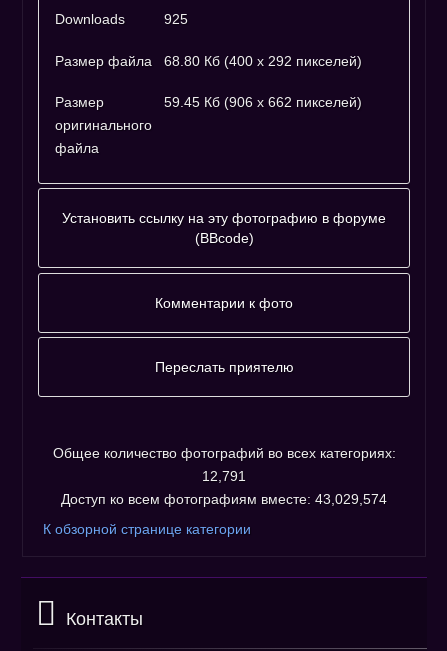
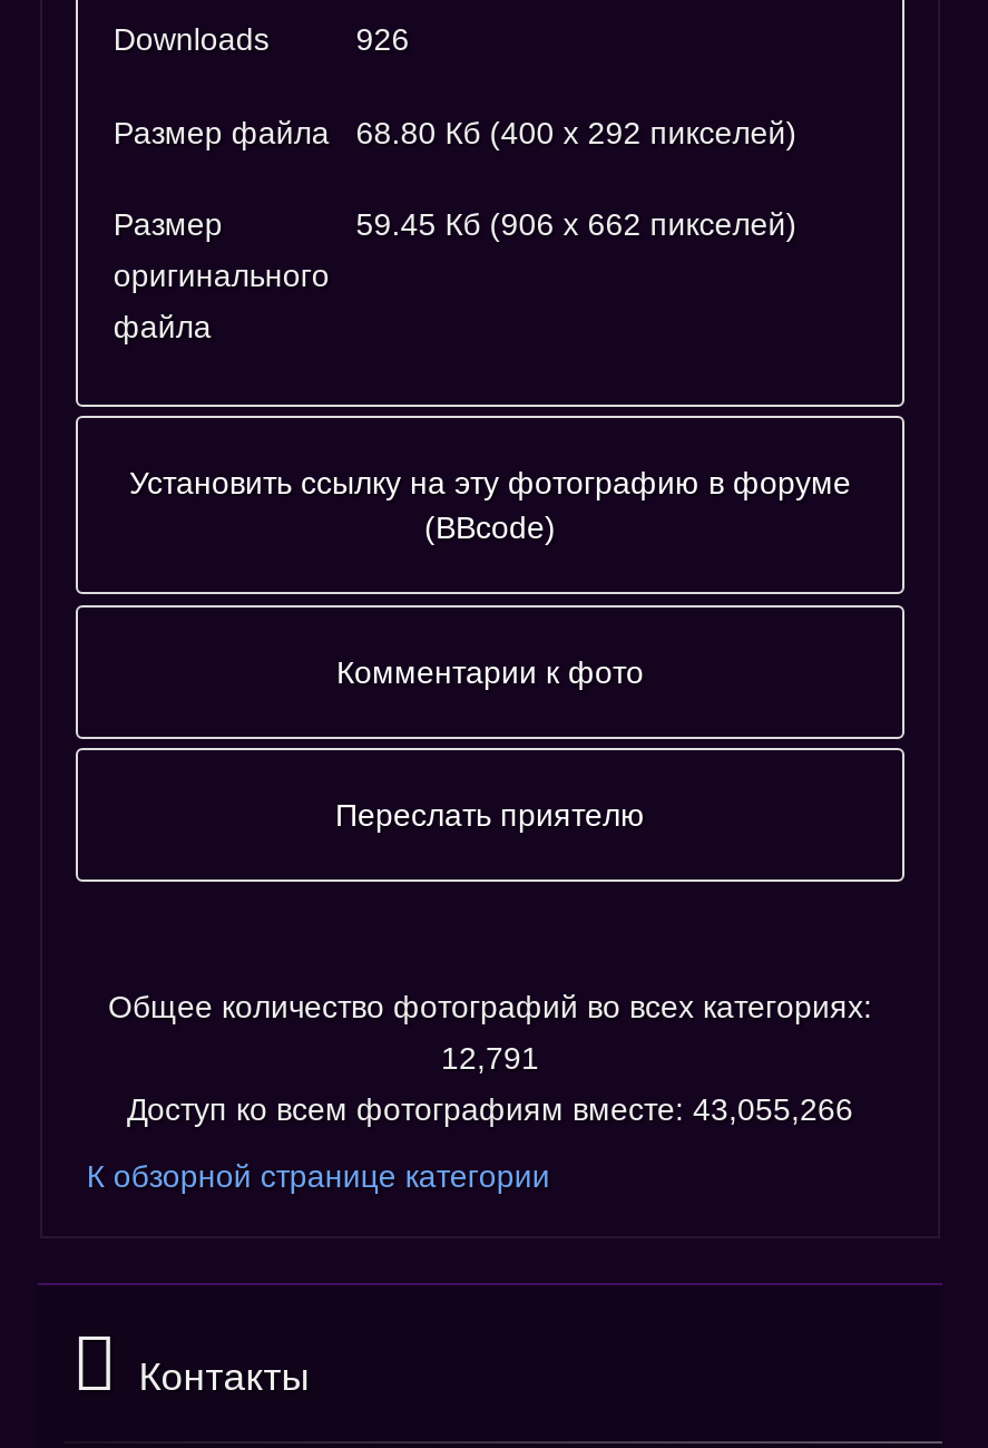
[164,11,188,27] 925 -> [356,22,409,58] 926
[61,491,387,507] Доступ ко всем фотографиям вместе: 43,029,574 -> [127,1091,853,1126] Доступ ко всем фотографиям вместе: 43,055,266

